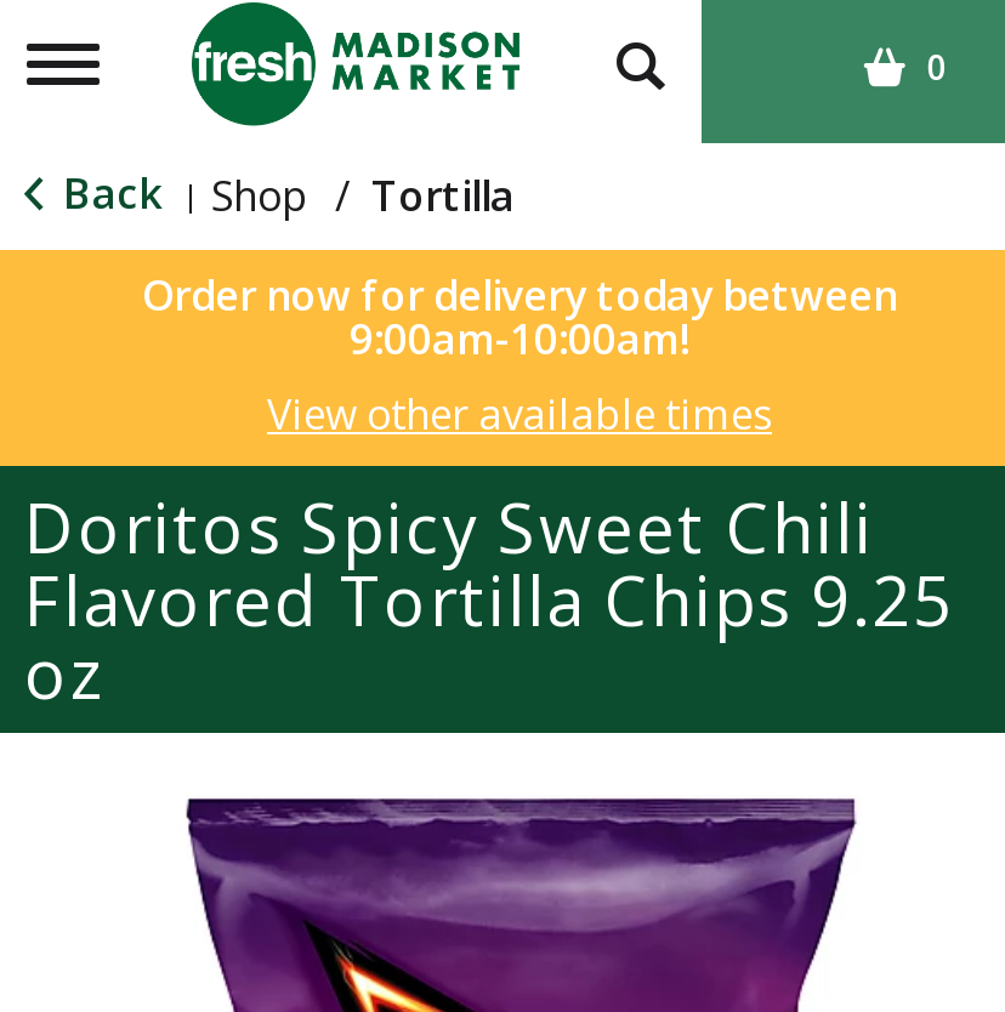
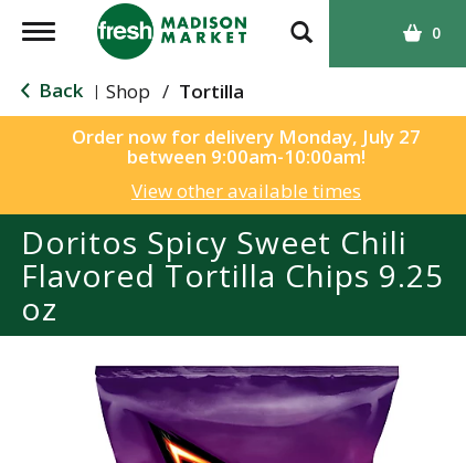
[142,267,897,366] Order now for delivery today between | 9:00am-10:00am! -> [72,124,421,169] Order now for delivery Monday, July 27 | between 9:00am-10:00am!

